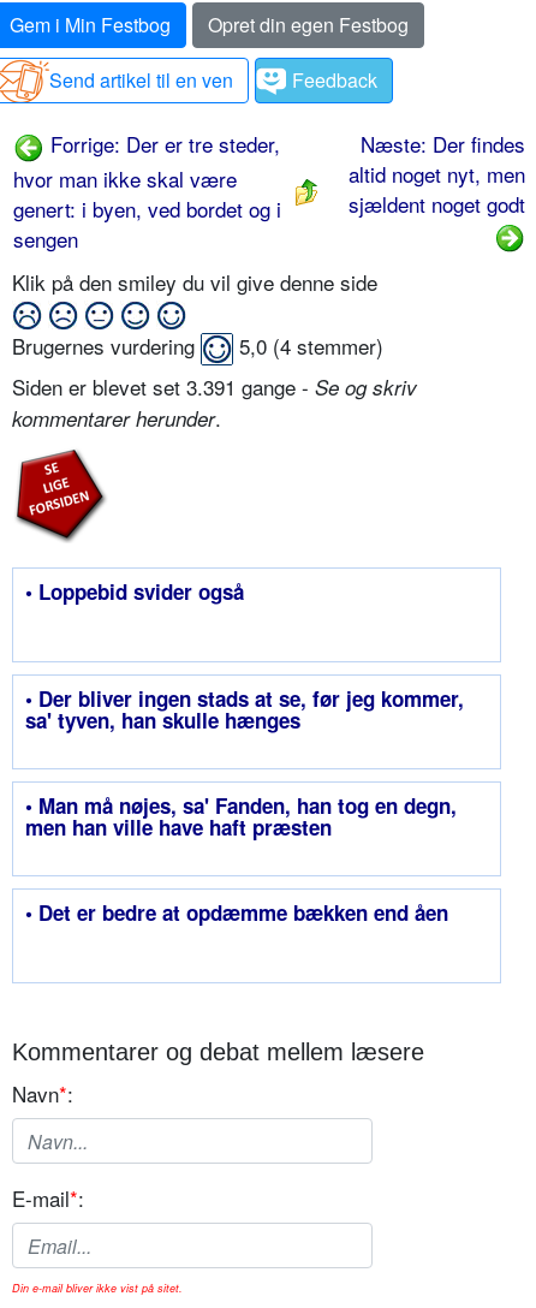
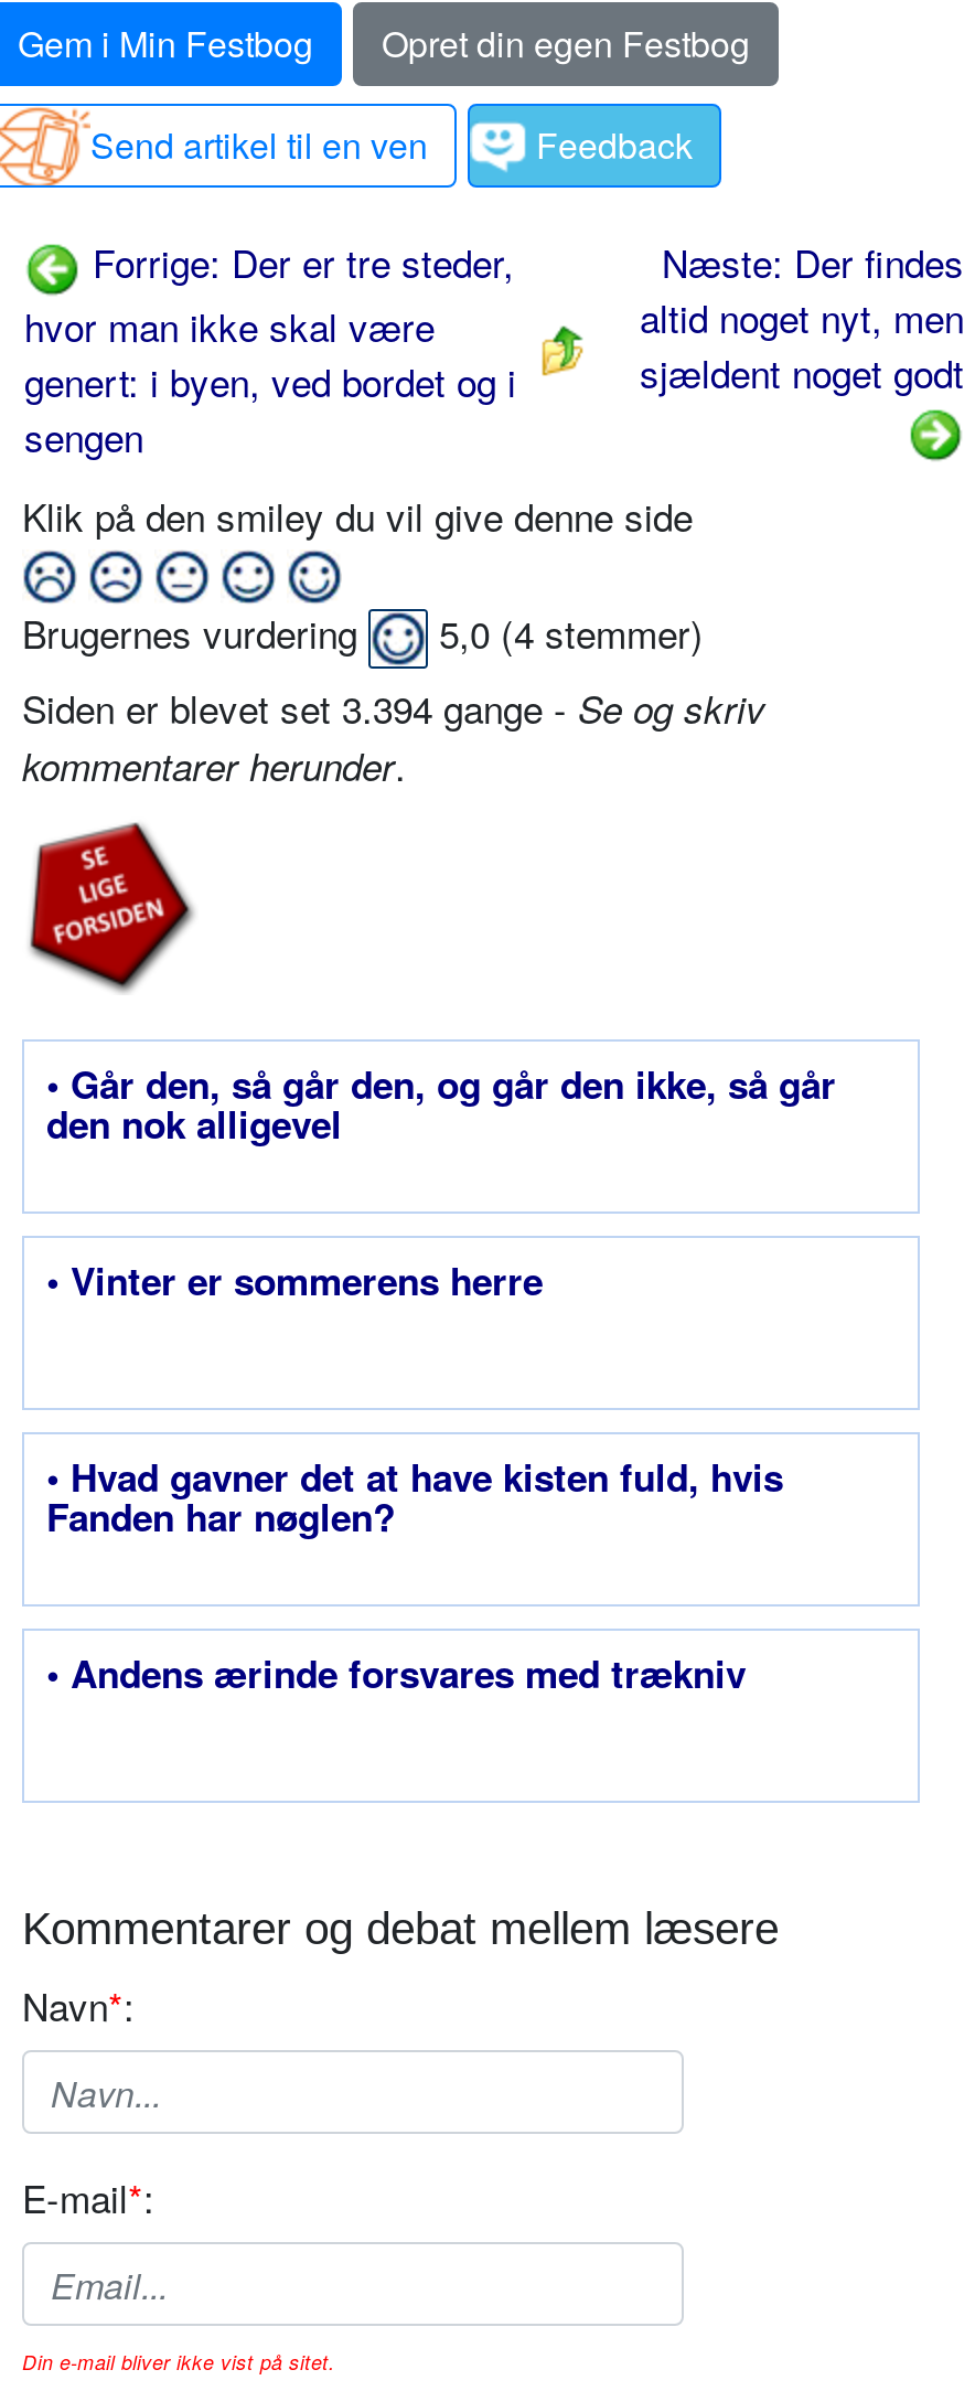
[12,372,417,402] Siden er blevet set 3.391 gange - Se og skriv -> [22,680,765,735] Siden er blevet set 3.394 gange - Se og skriv
[25,577,244,606] • Loppebid svider også -> [46,1057,836,1150] • Går den, så går den, og går den ikke, så går | den nok alligevel
[25,684,464,735] • Der bliver ingen stads at se, før jeg kommer, | sa' tyven, han skulle hænges -> [46,1254,543,1307] • Vinter er sommerens herre
[25,791,457,842] • Man må nøjes, sa' Fanden, han tog en degn, | men han ville have haft præsten -> [46,1450,783,1543] • Hvad gavner det at have kisten fuld, hvis | Fanden har nøglen?
[25,898,448,927] • Det er bedre at opdæmme bækken end åen -> [46,1646,746,1699] • Andens ærinde forsvares med trækniv

